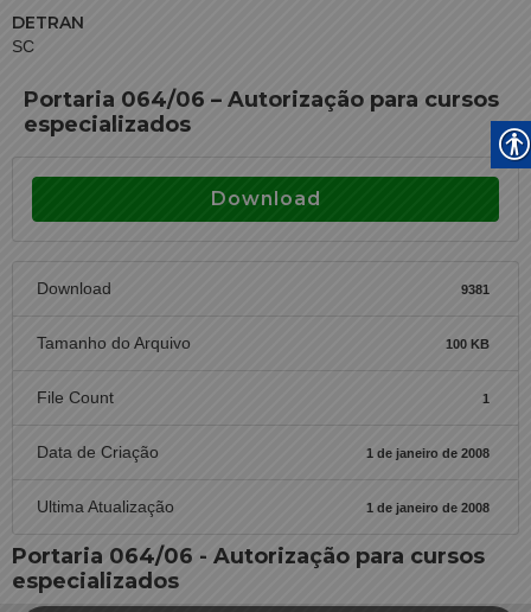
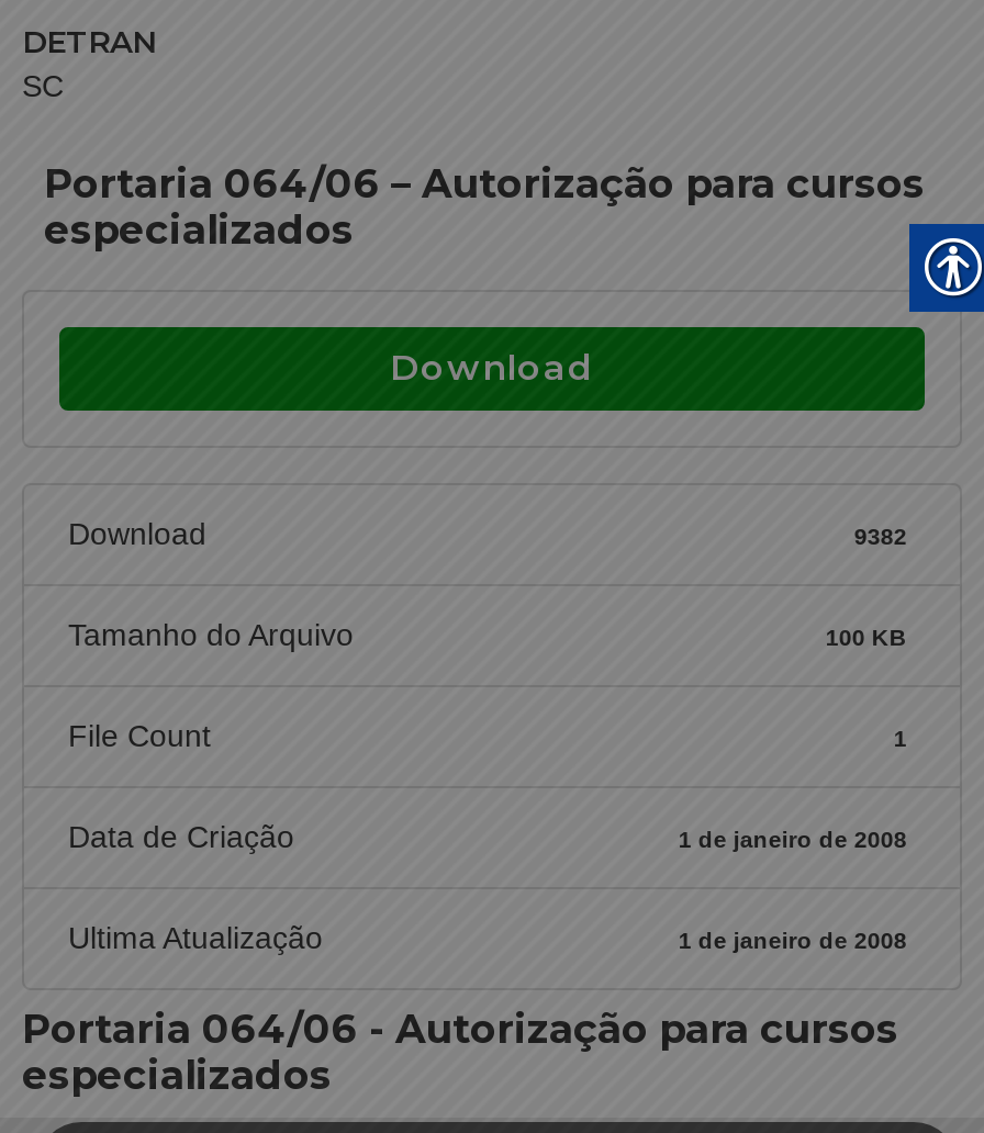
[461,282,489,296] 9381 -> [854,521,907,548] 9382

